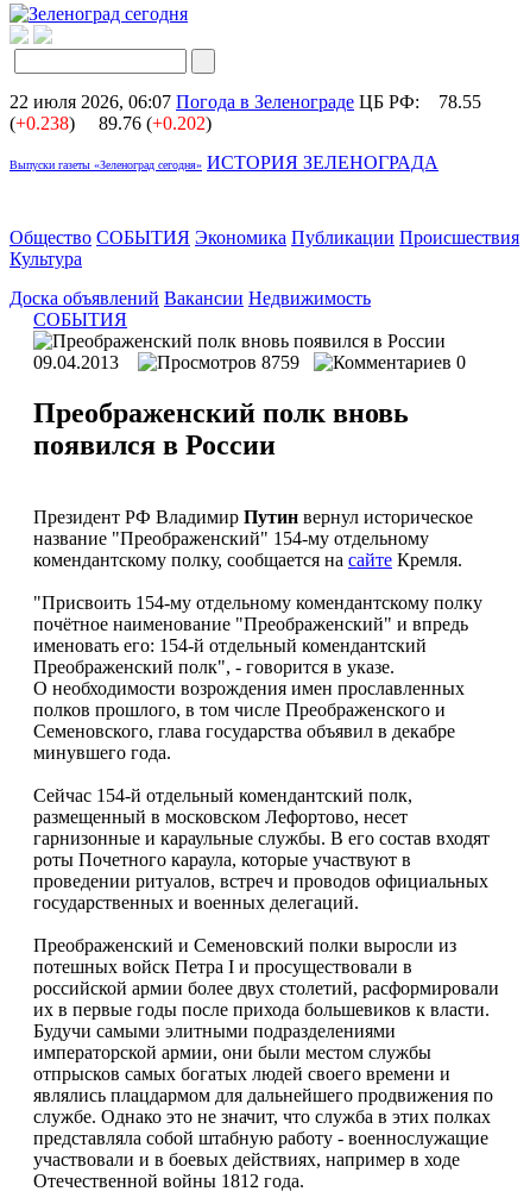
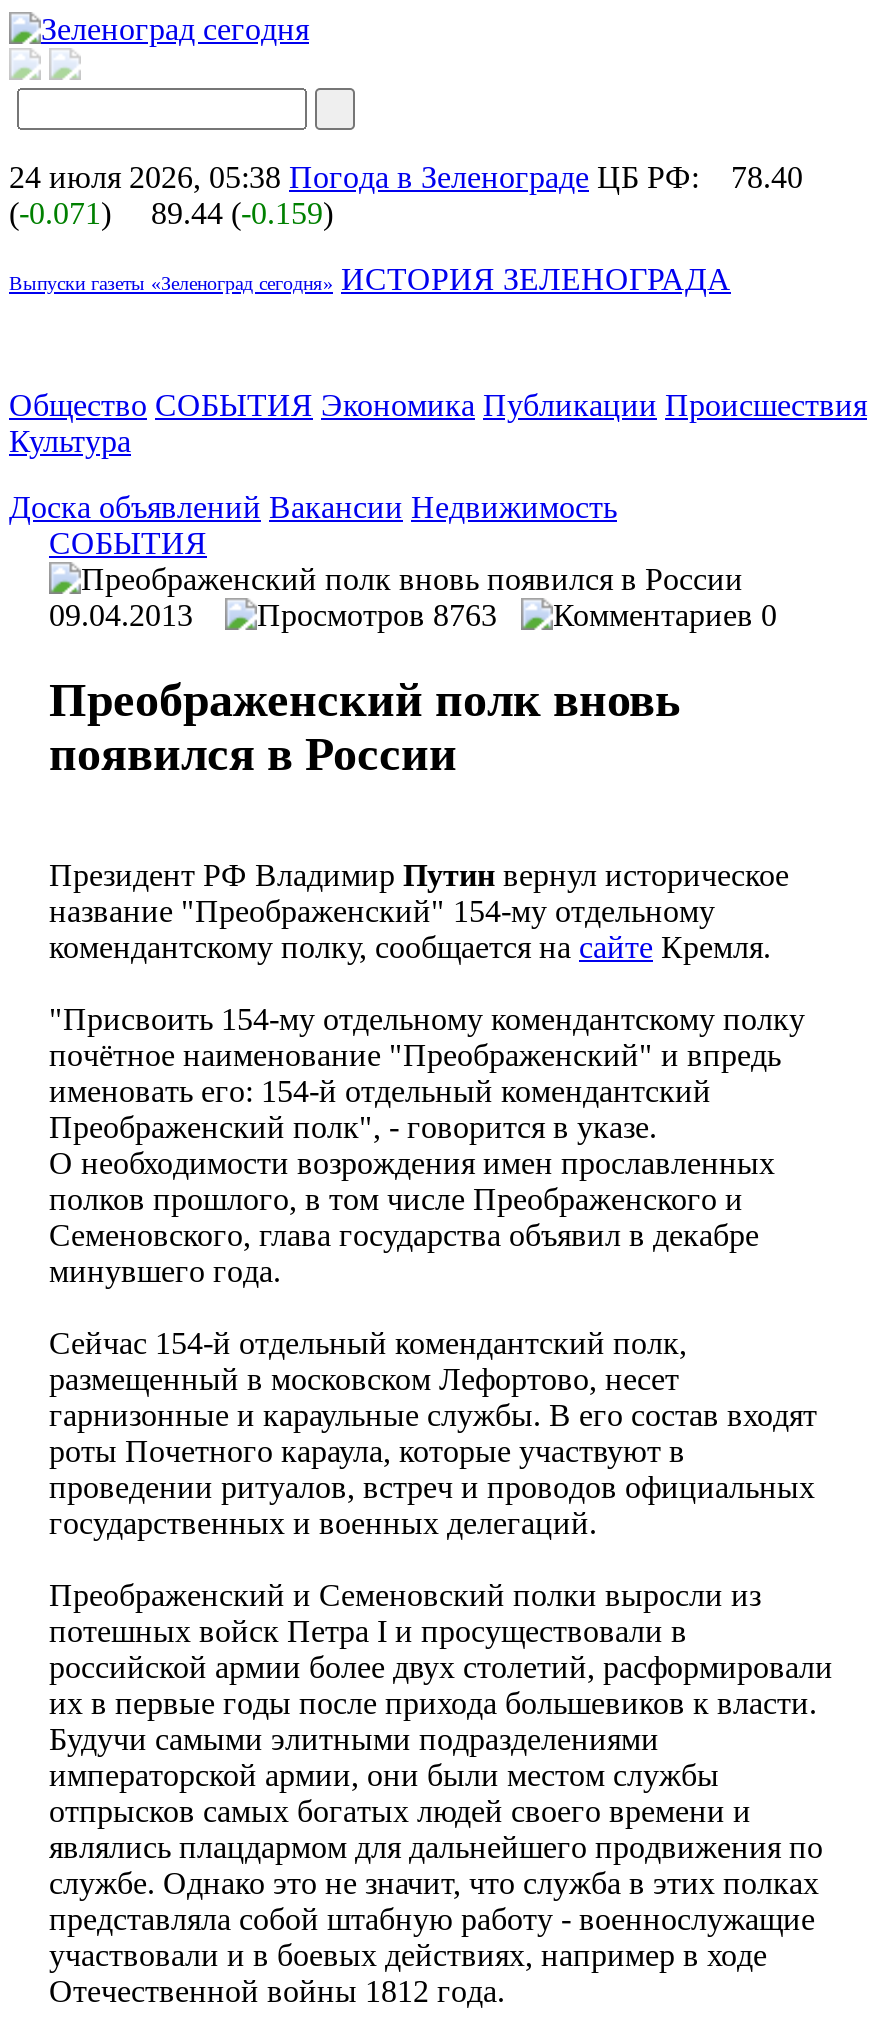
[10,92,481,112] 22 июля 2026, 06:07 Погода в Зеленограде ЦБ РФ: 78.55 -> [9,160,803,194] 24 июля 2026, 05:38 Погода в Зеленограде ЦБ РФ: 78.40
[10,113,75,133] (+0.238) -> [9,196,111,230] (-0.071)
[94,113,212,133] 89.76 (+0.202) -> [143,196,333,230] 89.44 (-0.159)
[257,352,314,372] 8759 -> [425,598,521,632] 8763

